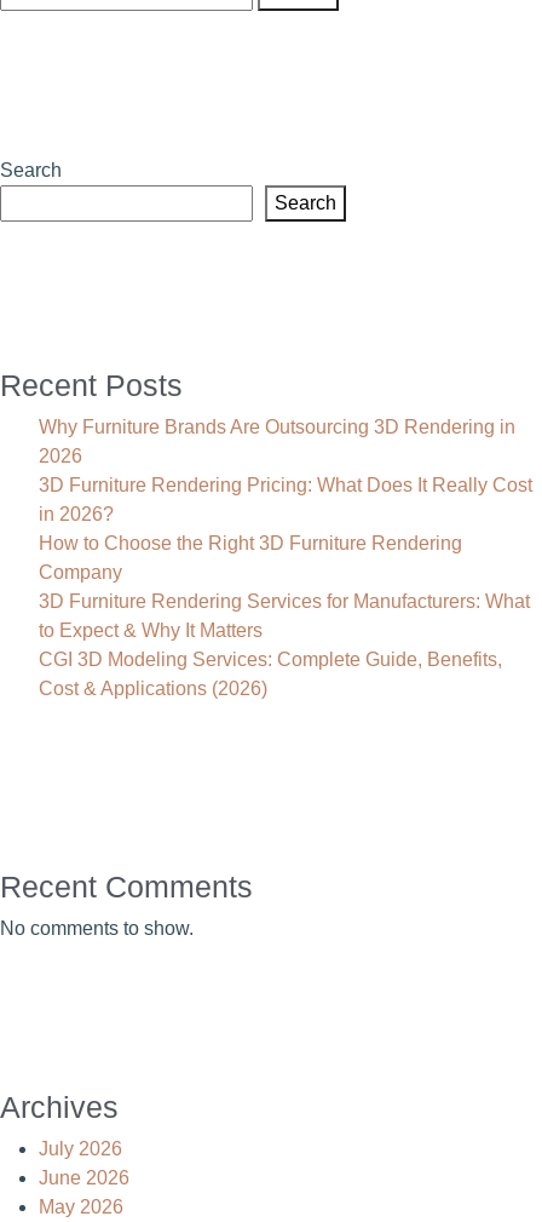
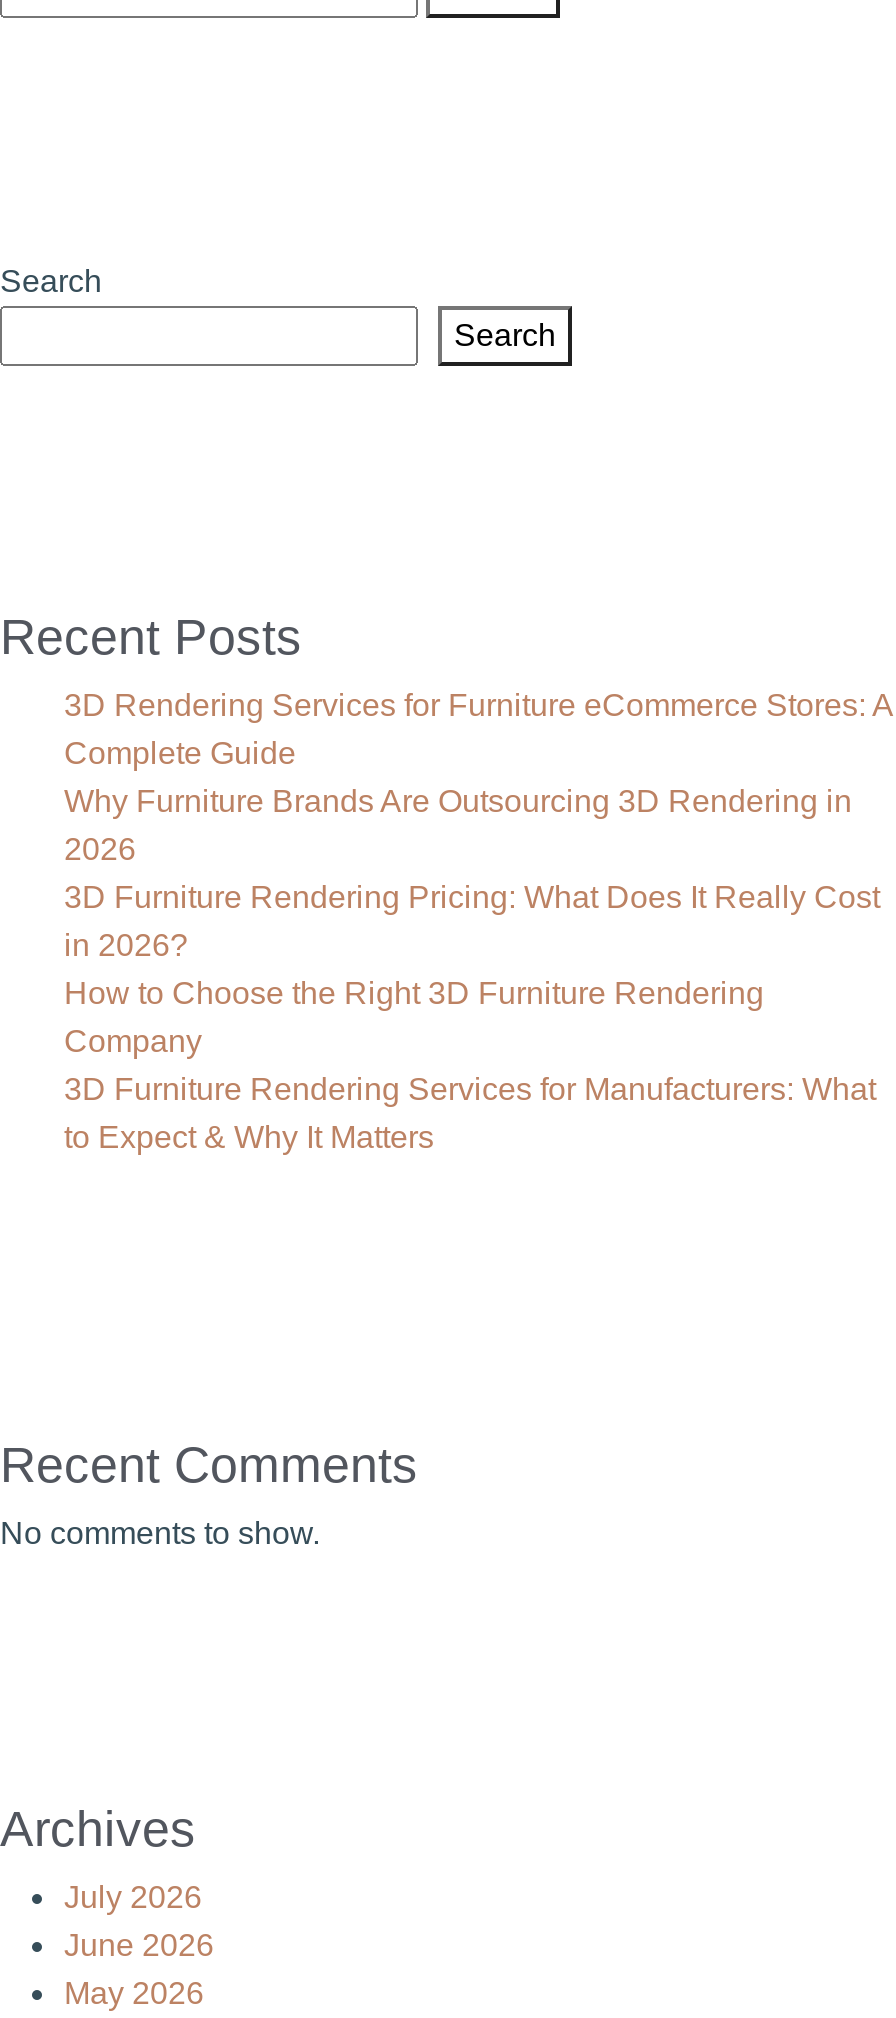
none -> [64,688,892,770] 3D Rendering Services for Furniture eCommerce Stores: A | Complete Guide
moved [39,417,532,641] -> [64,784,880,1154]: Why Furniture Brands Are Outsourcing 3D Rendering in | 2026 | 3D Furniture Rendering Pricing: What Does It Really Cost | in 2026? | How to Choose the Right 3D Furniture Rendering | Company | 3D Furniture Rendering Services for Manufacturers: What | to Expect & Why It Matters
[39,649,502,699] CGI 3D Modeling Services: Complete Guide, Benefits, | Cost & Applications (2026) -> none

